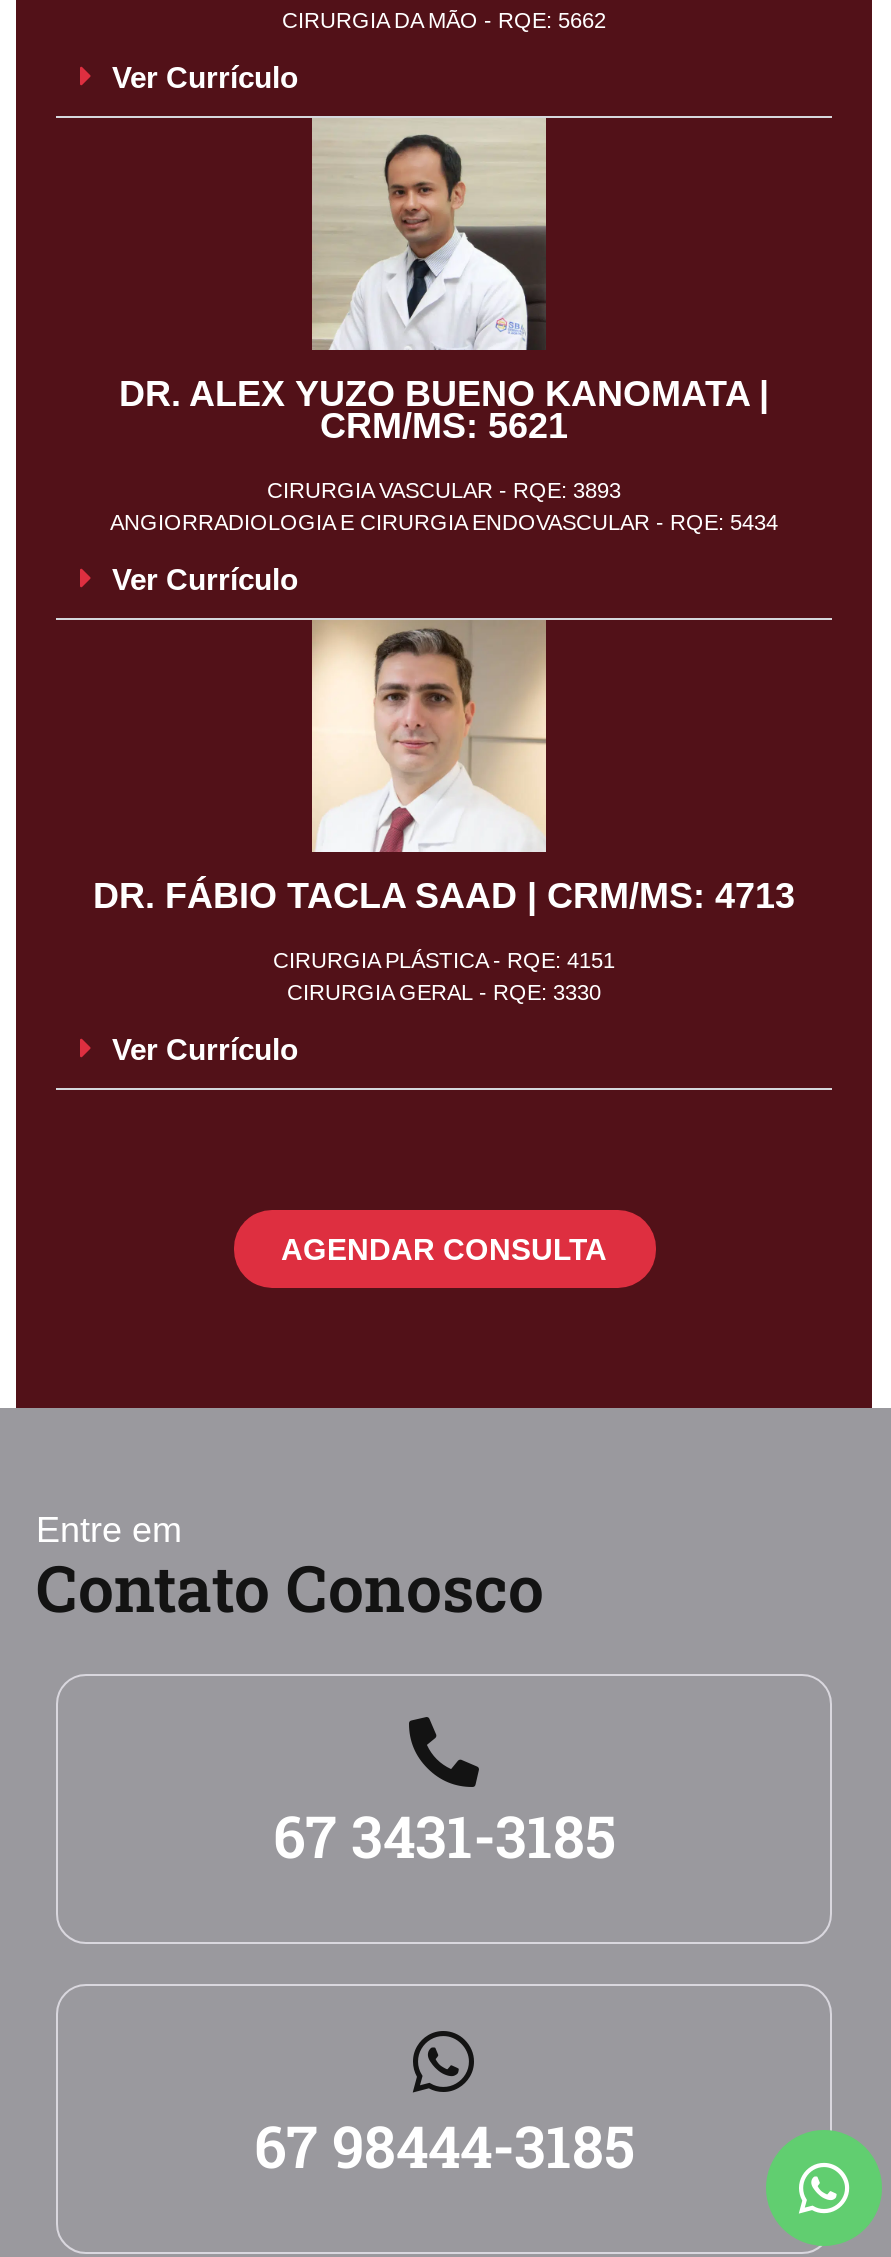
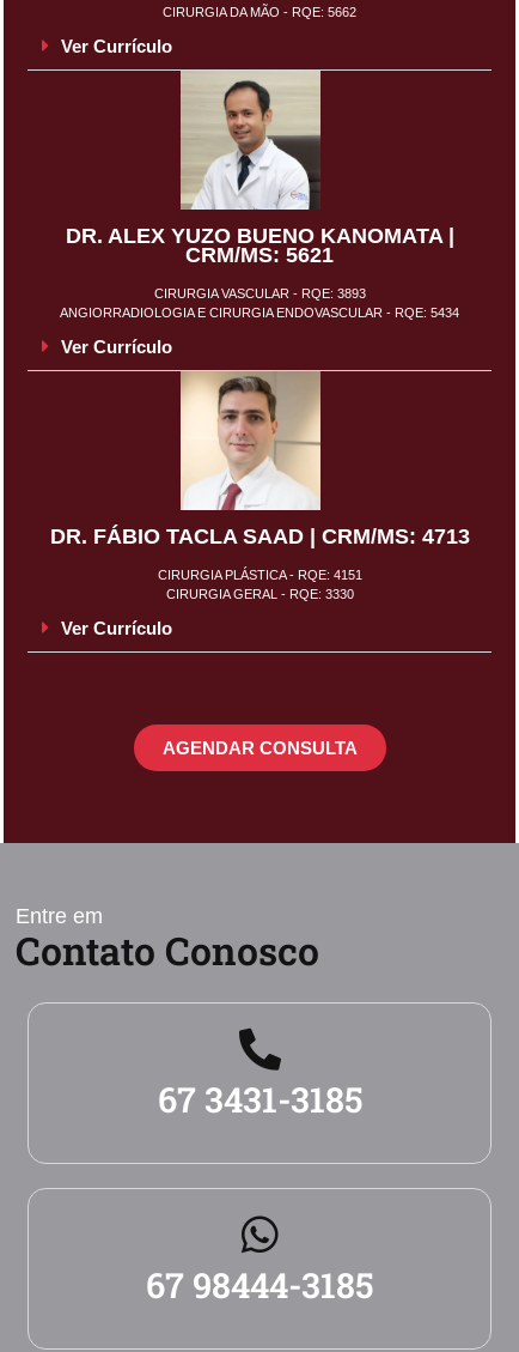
[766,2130,882,2246] [image] -> none

